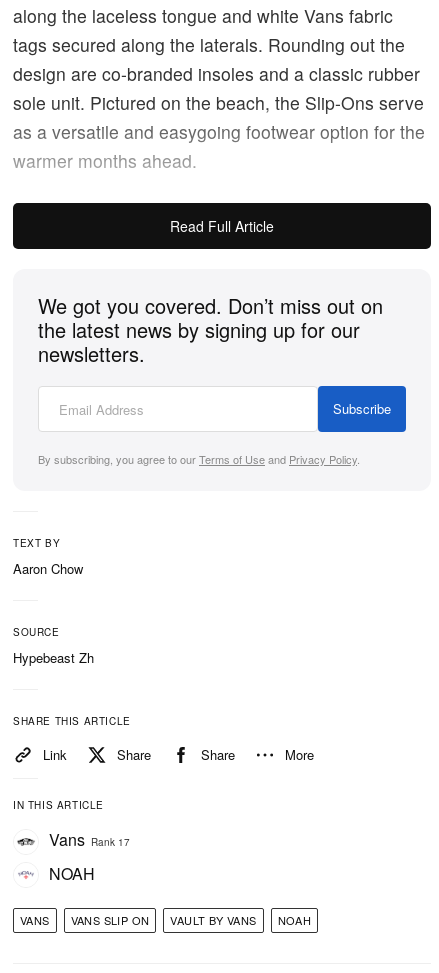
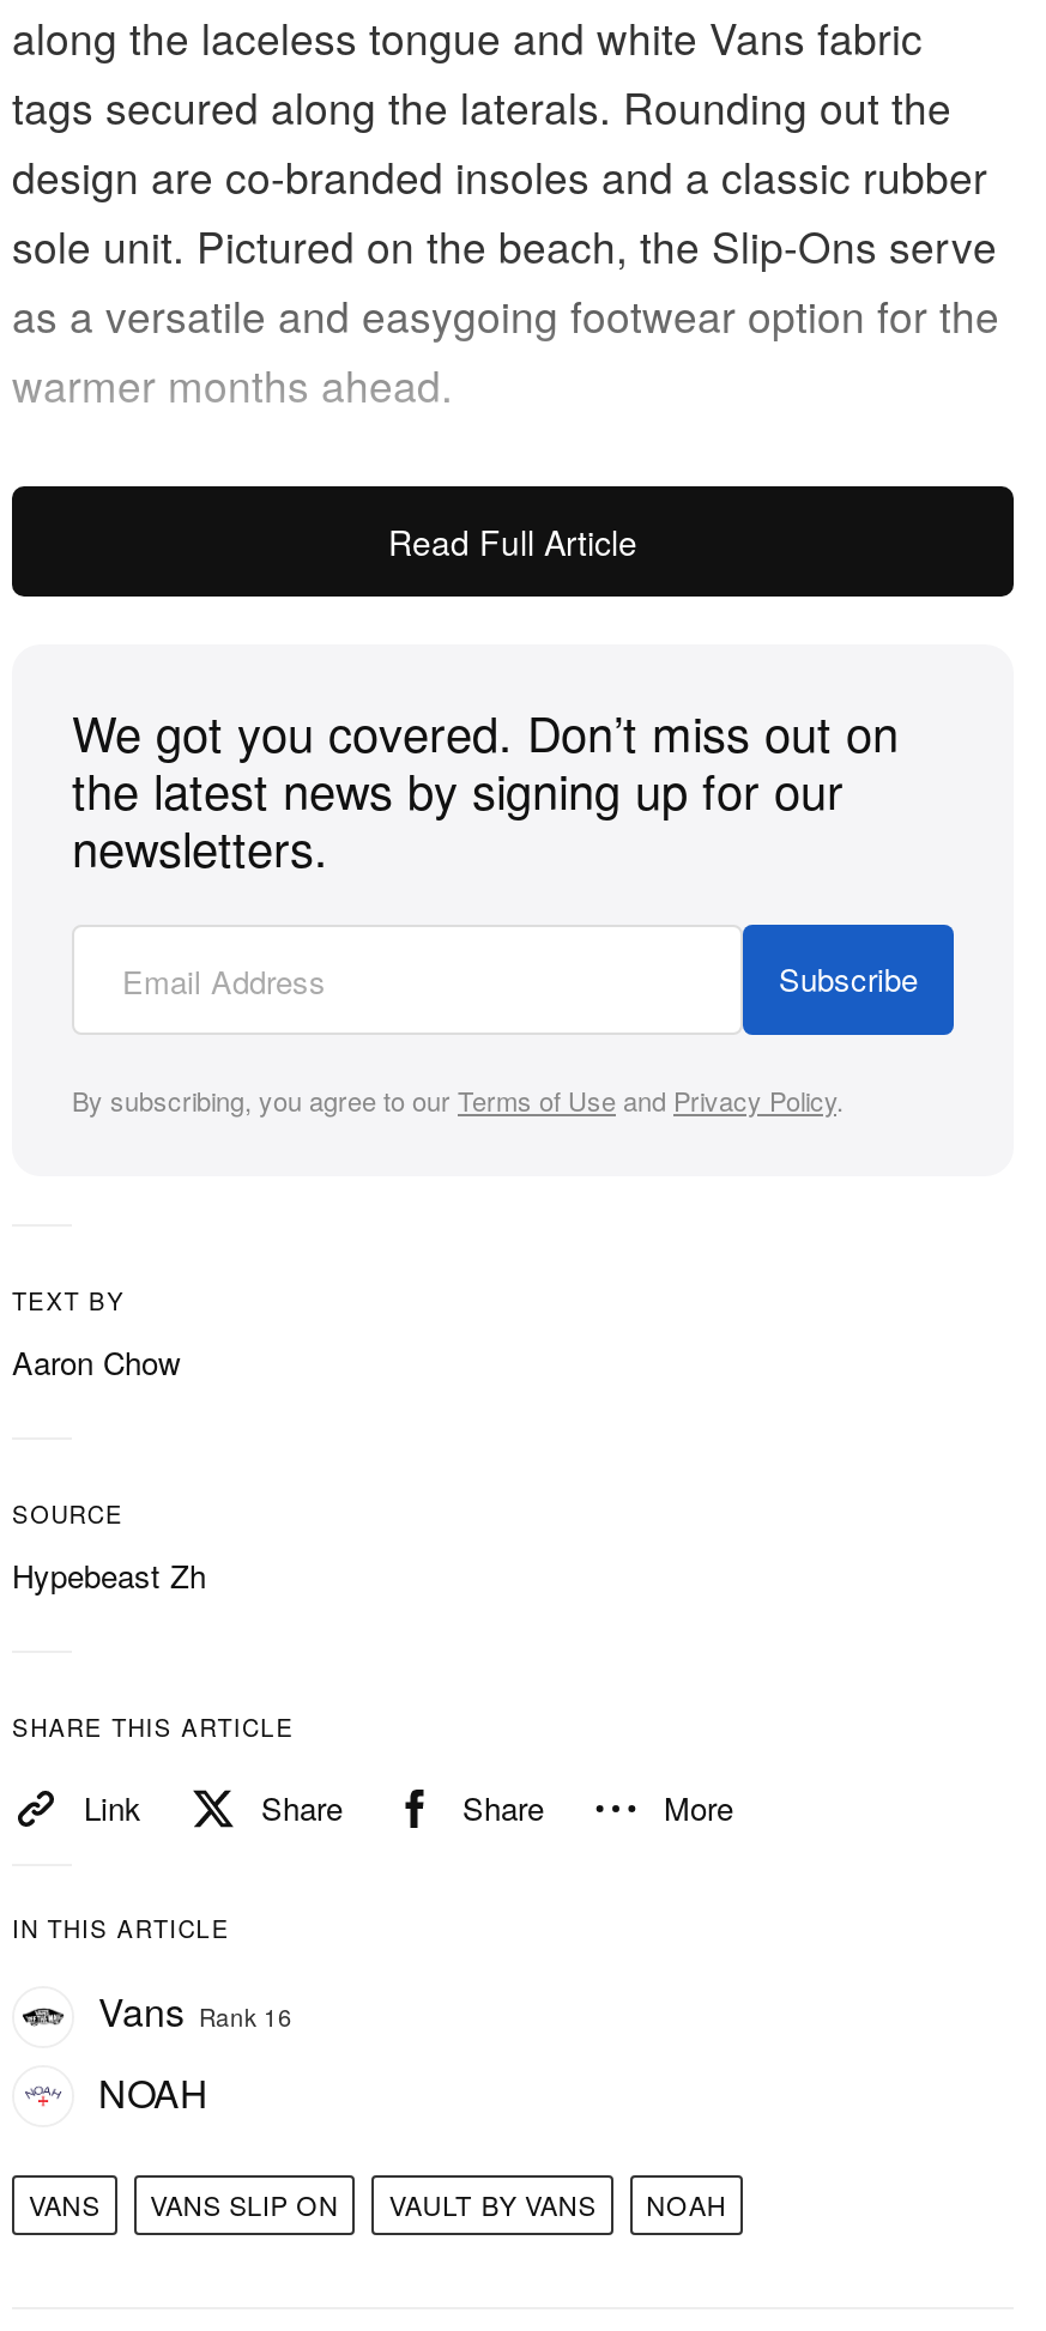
[49,828,130,851] Vans Rank 17 -> [98,1984,292,2039] Vans Rank 16

